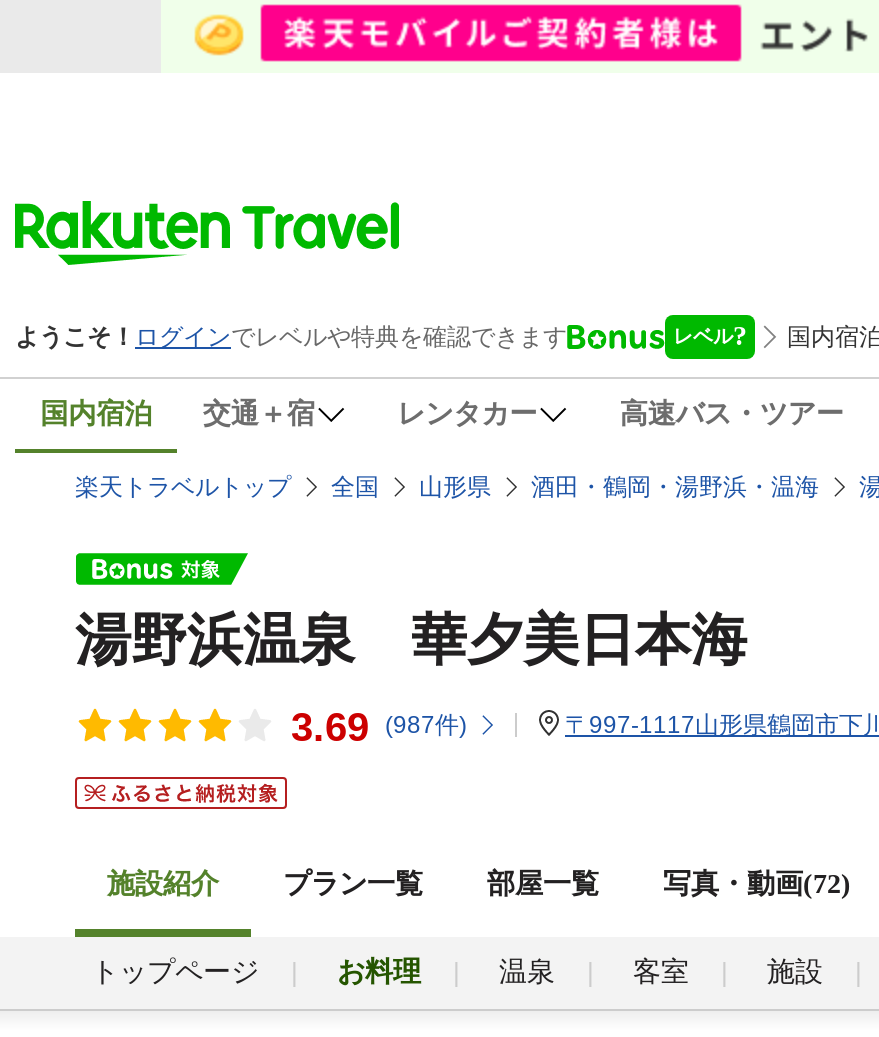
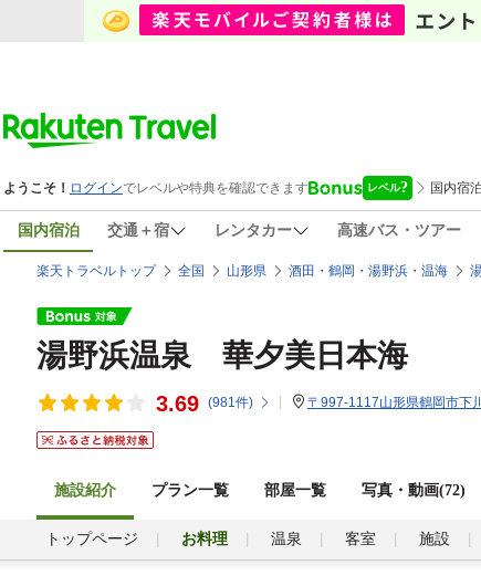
[291,705,467,749] 3.69 (987件) -> [156,391,253,416] 3.69 (981件)

